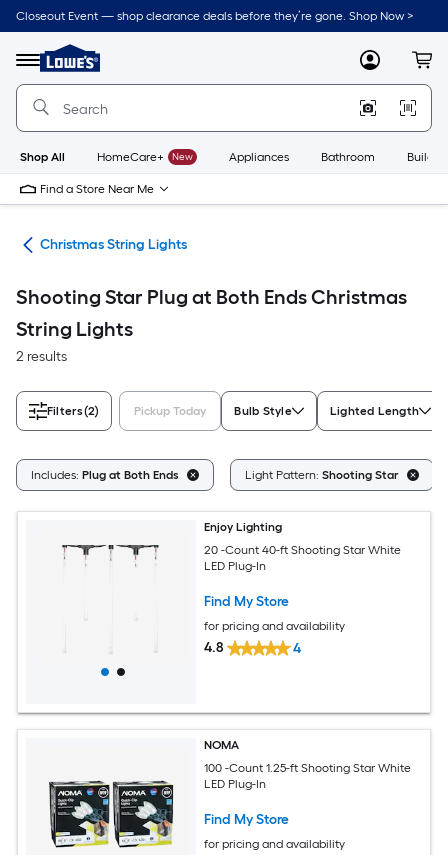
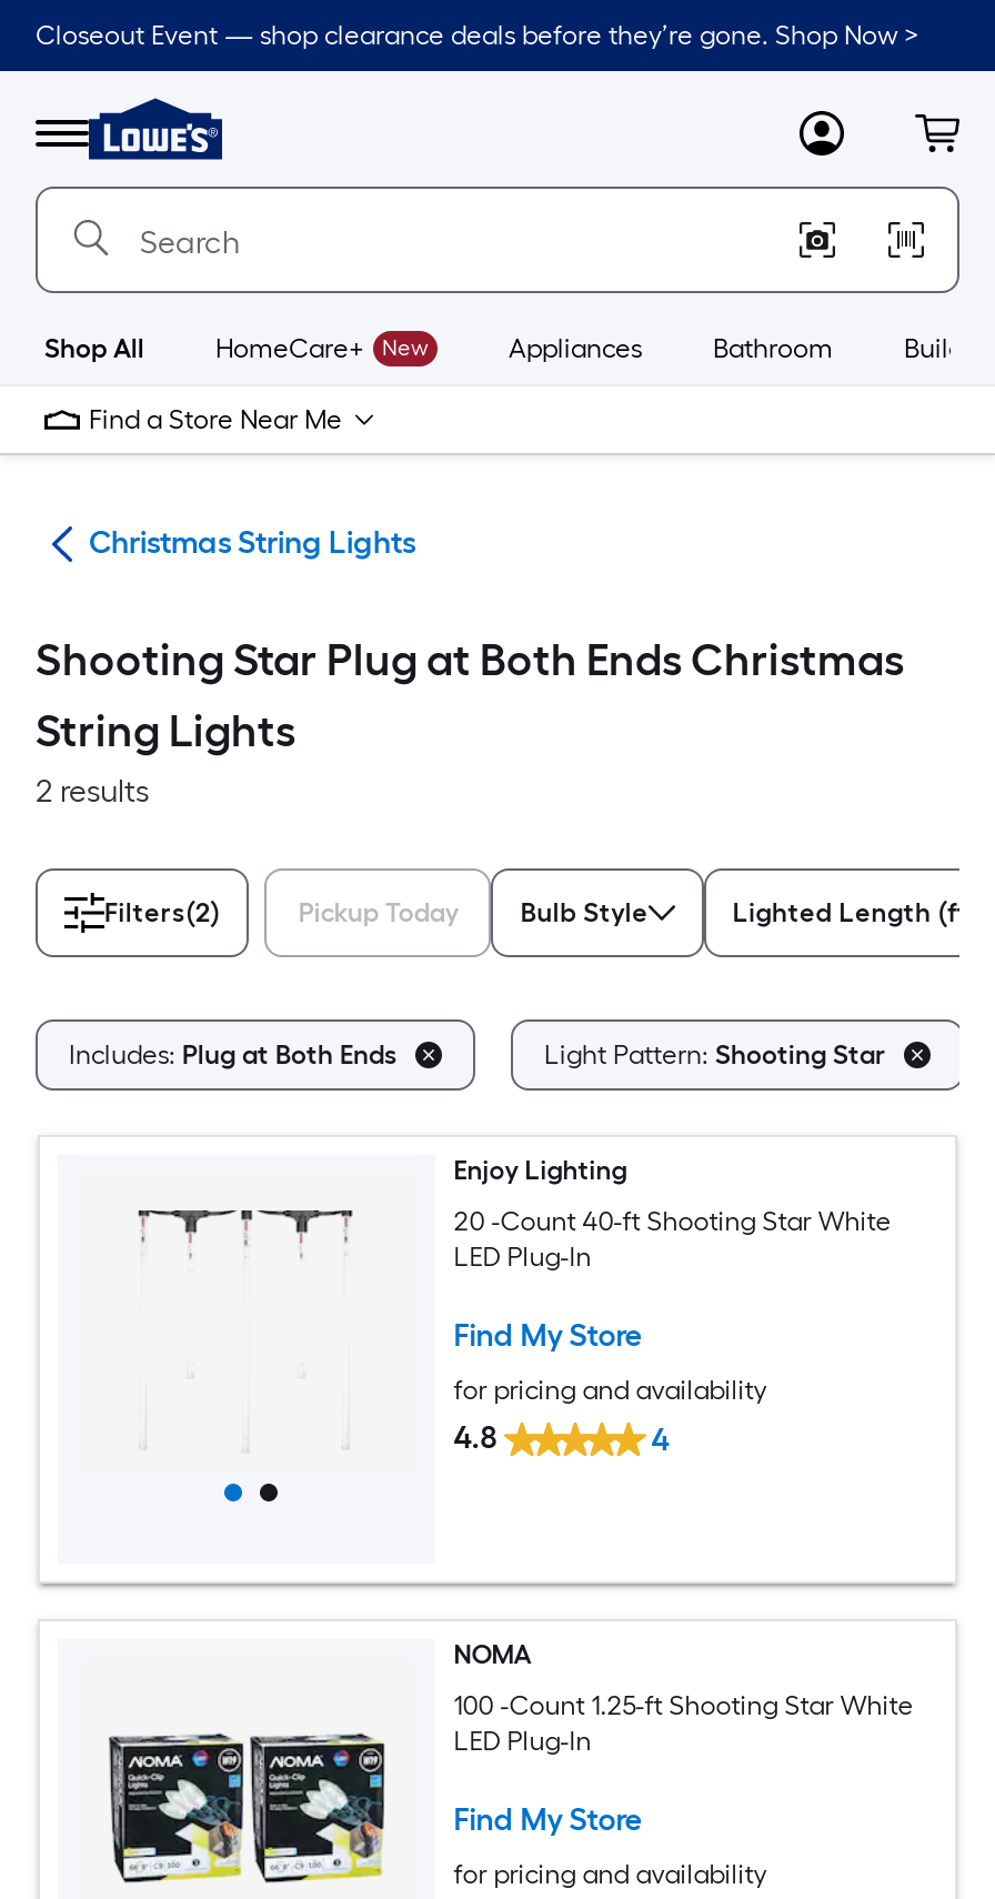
[330,404,419,418] Lighted Length -> [732,897,978,928] Lighted Length (ft)

